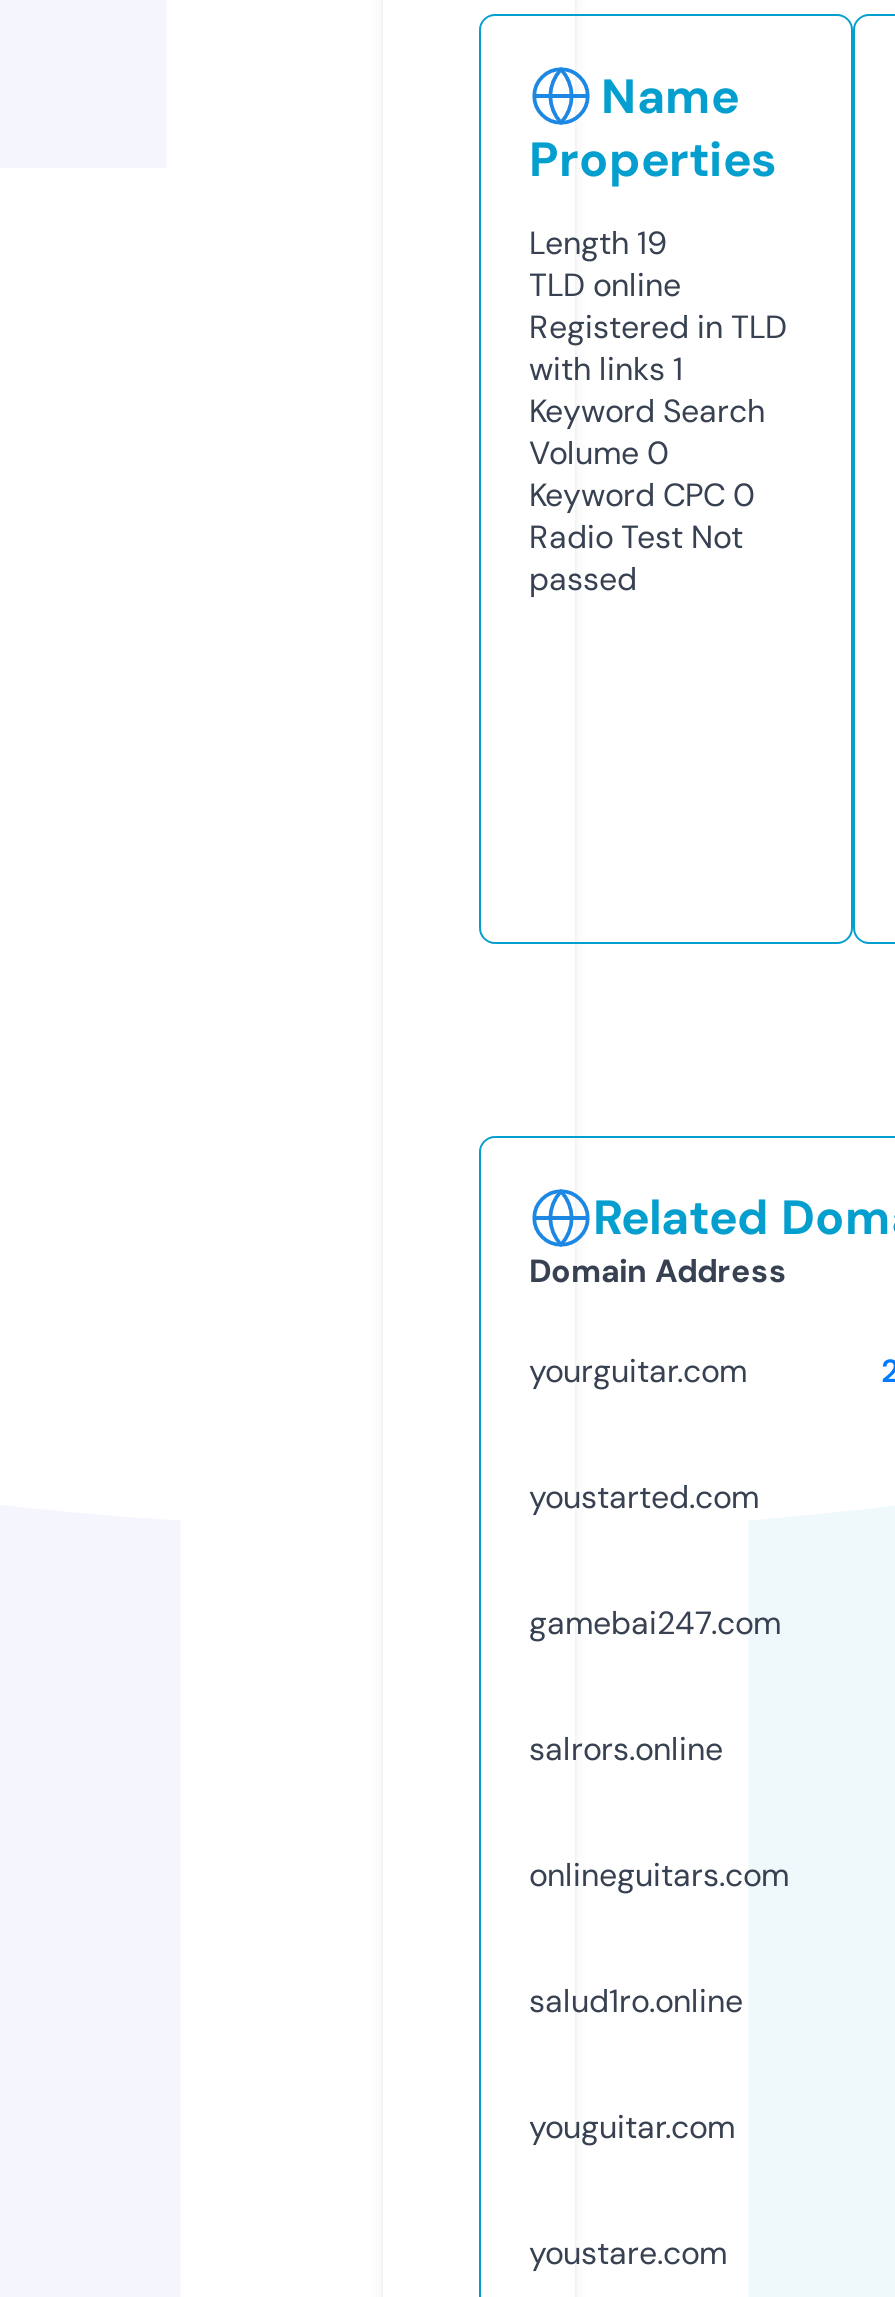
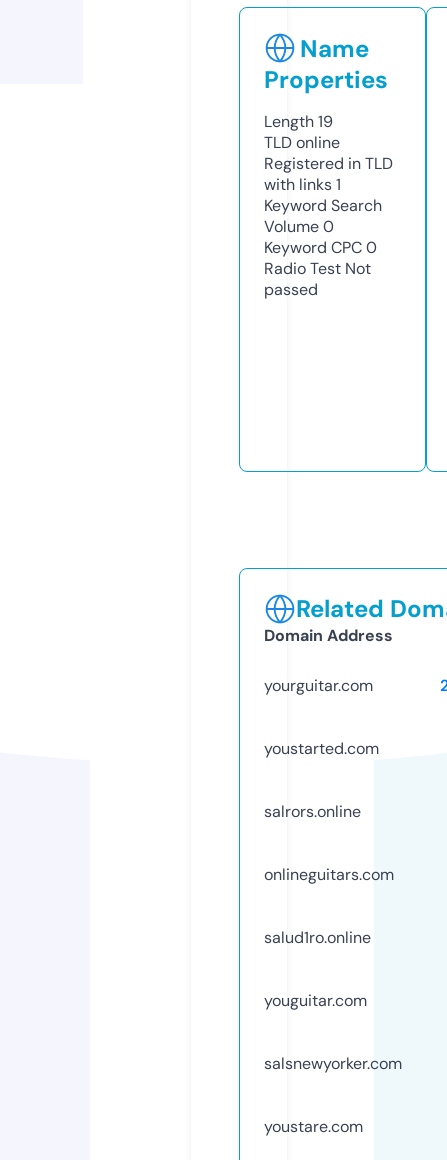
[529,1602,781,1644] gamebai247.com -> none
moved [529,1728,789,2148] -> [264,801,394,1011]: salrors.online | onlineguitars.com | youguitar.com
none -> [264,1053,402,1074] salsnewyorker.com

